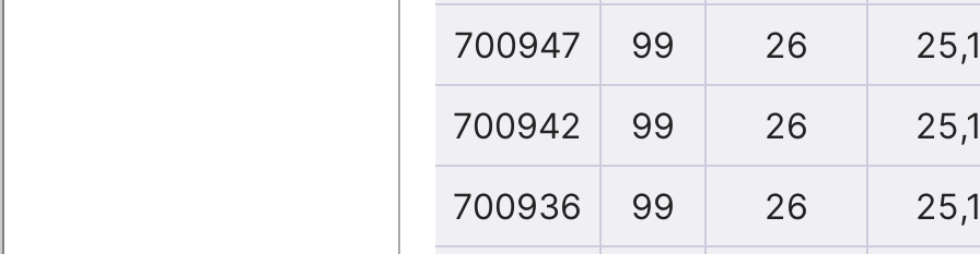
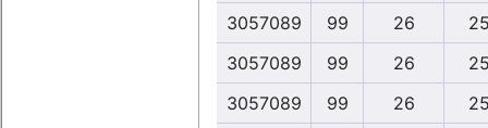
[454,24,675,68] 700947 99 -> [226,12,348,34] 3057089 99
[453,105,675,148] 700942 99 -> [226,53,348,74] 3057089 99
[453,185,675,229] 700936 99 -> [226,93,348,114] 3057089 99

